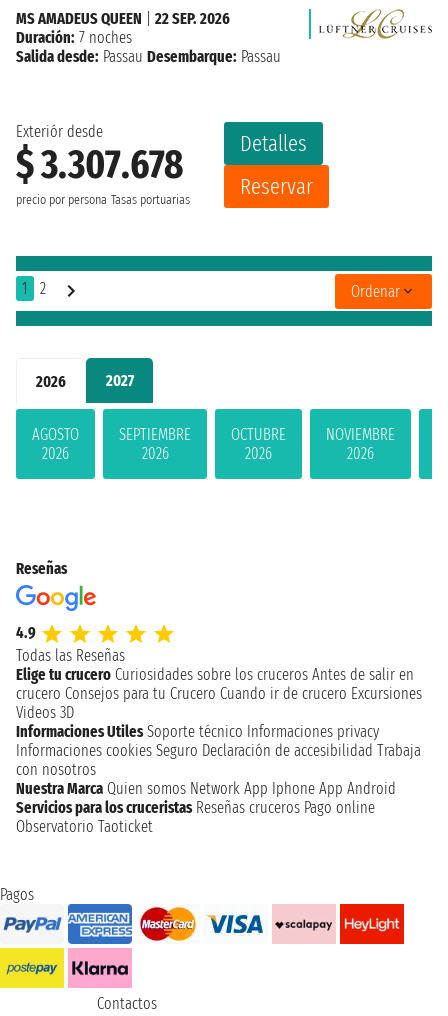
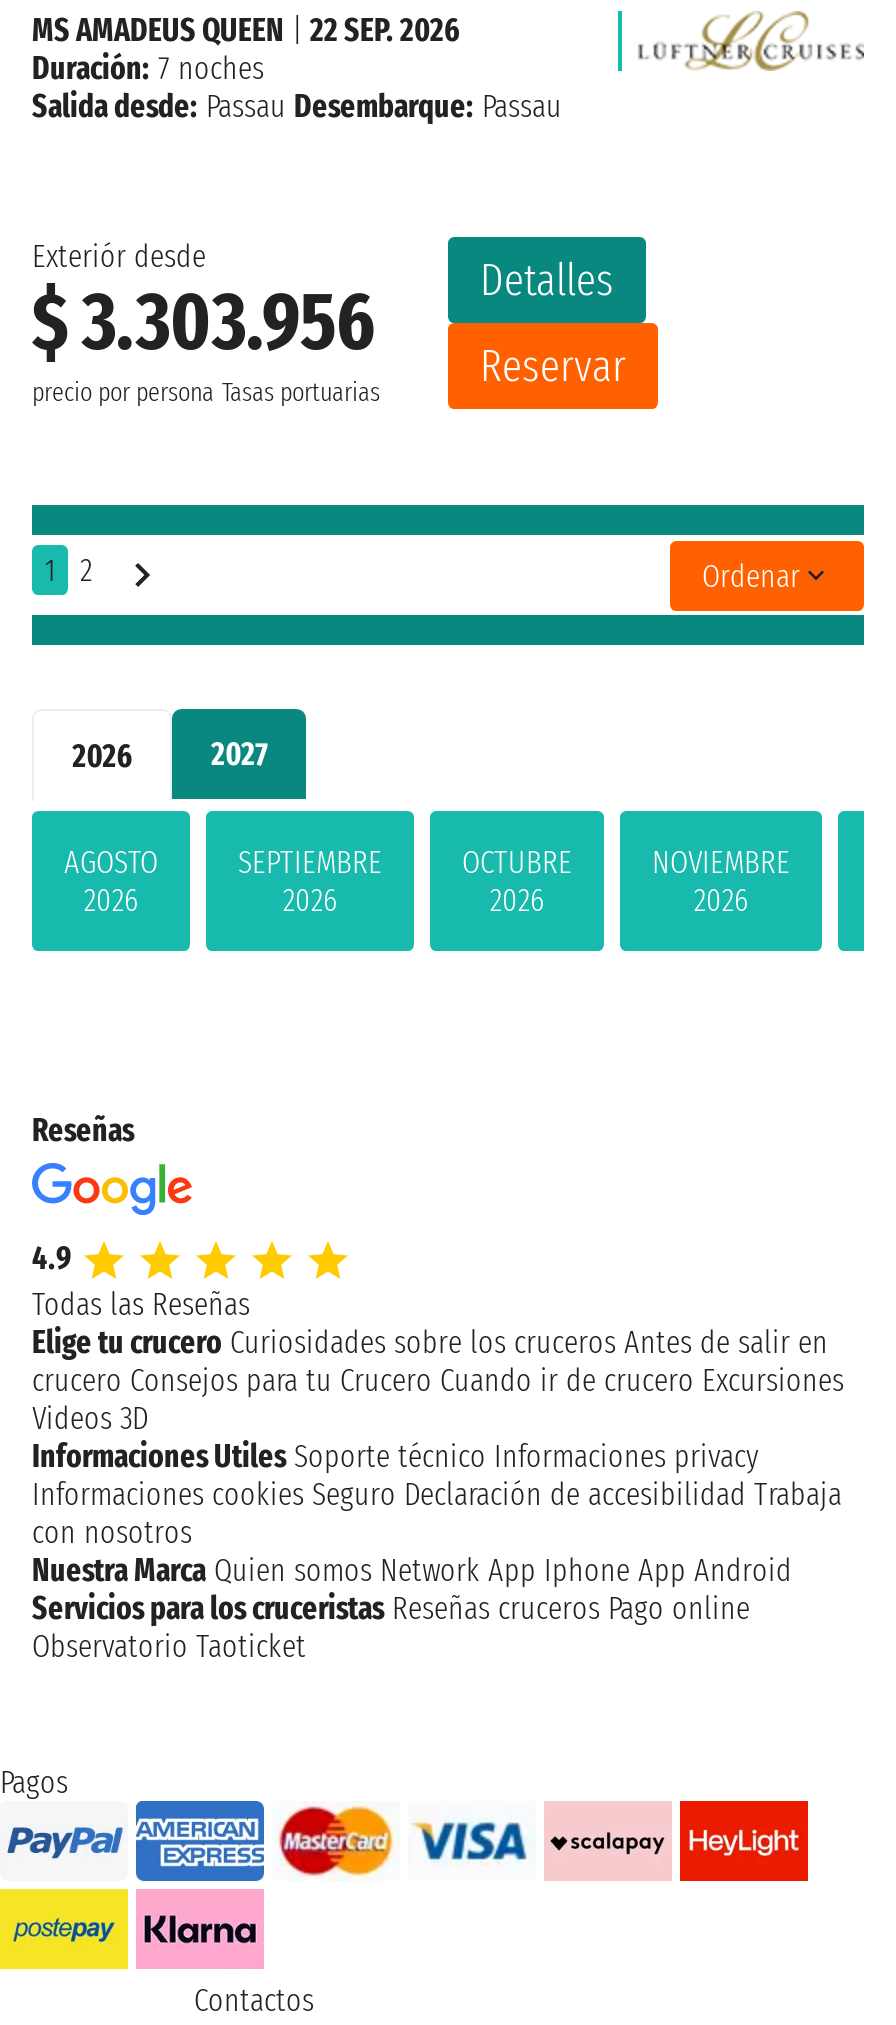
[16,141,183,189] $ 3.307.678 -> [32,276,376,372] $ 3.303.956

